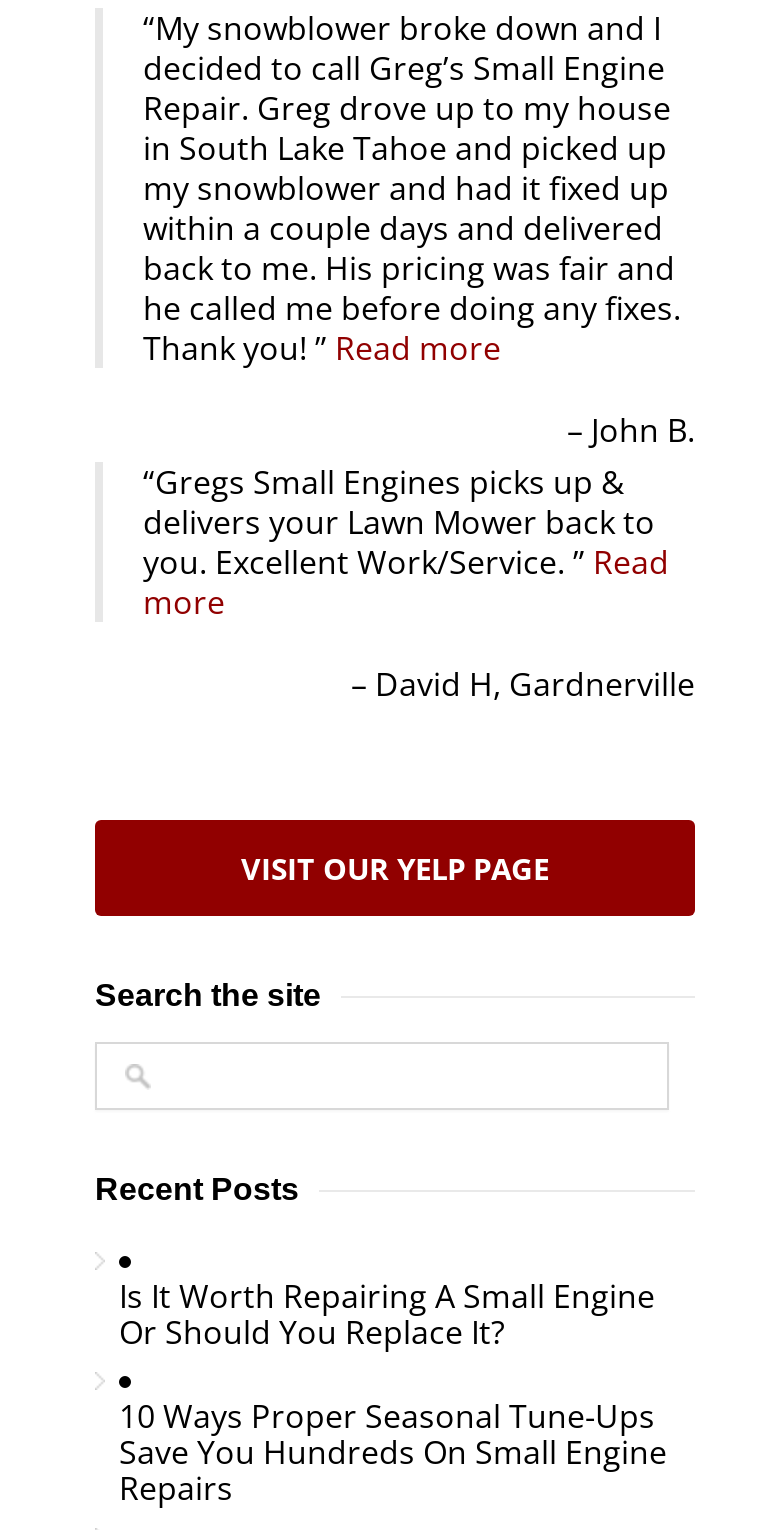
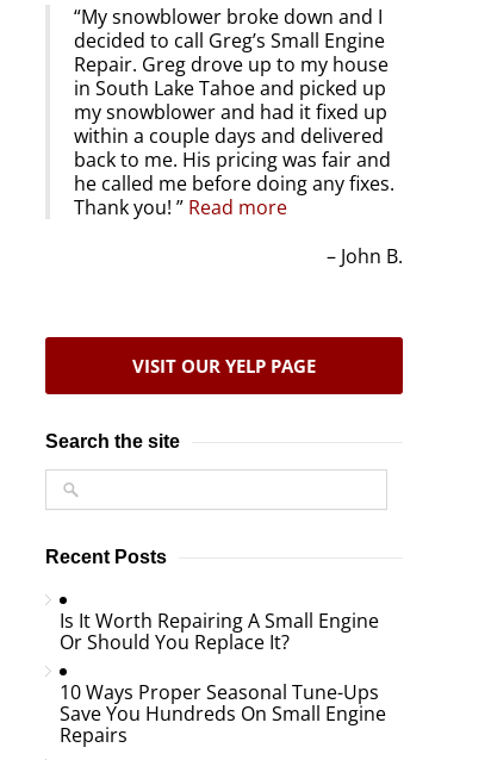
[143,460,695,706] Gregs Small Engines picks up & | delivers your Lawn Mower back to | you. Excellent Work/Service. Read | more | David H, Gardnerville -> none

